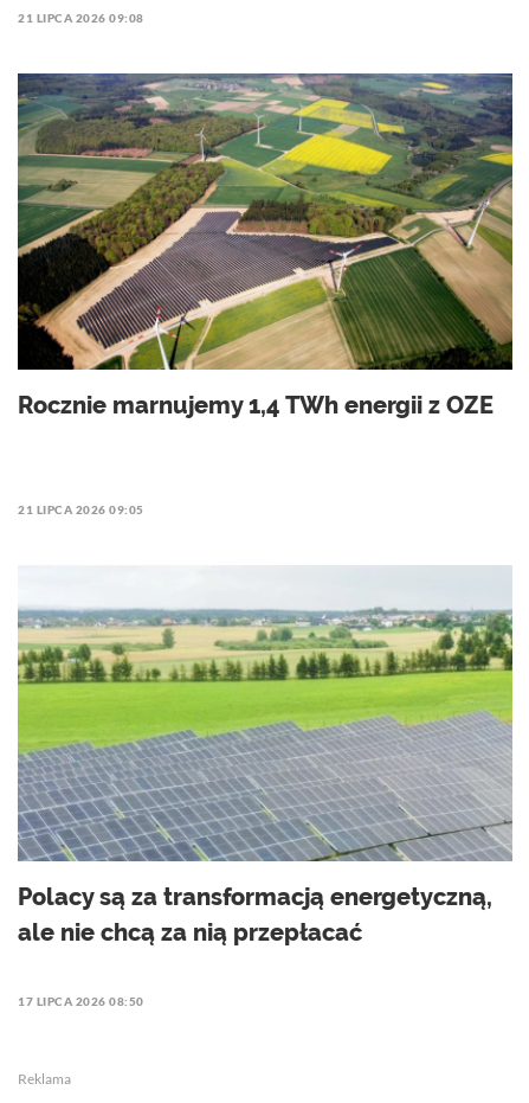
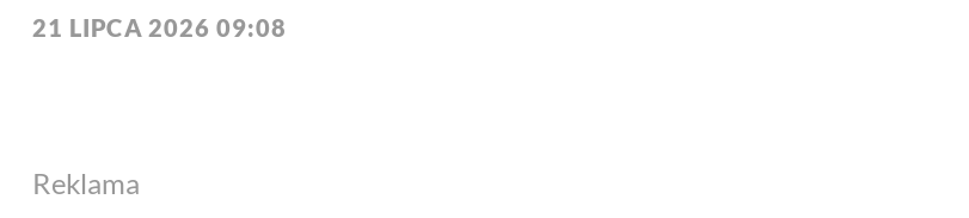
[17,72,514,420] [image] | Rocznie marnujemy 1,4 TWh energii z OZE -> none
[18,503,144,517] 21 LIPCA 2026 09:05 -> none
[17,566,514,1009] [image] | Polacy są za transformacją energetyczną, | ale nie chcą za nią przepłacać | 17 LIPCA 2026 08:50 -> none

